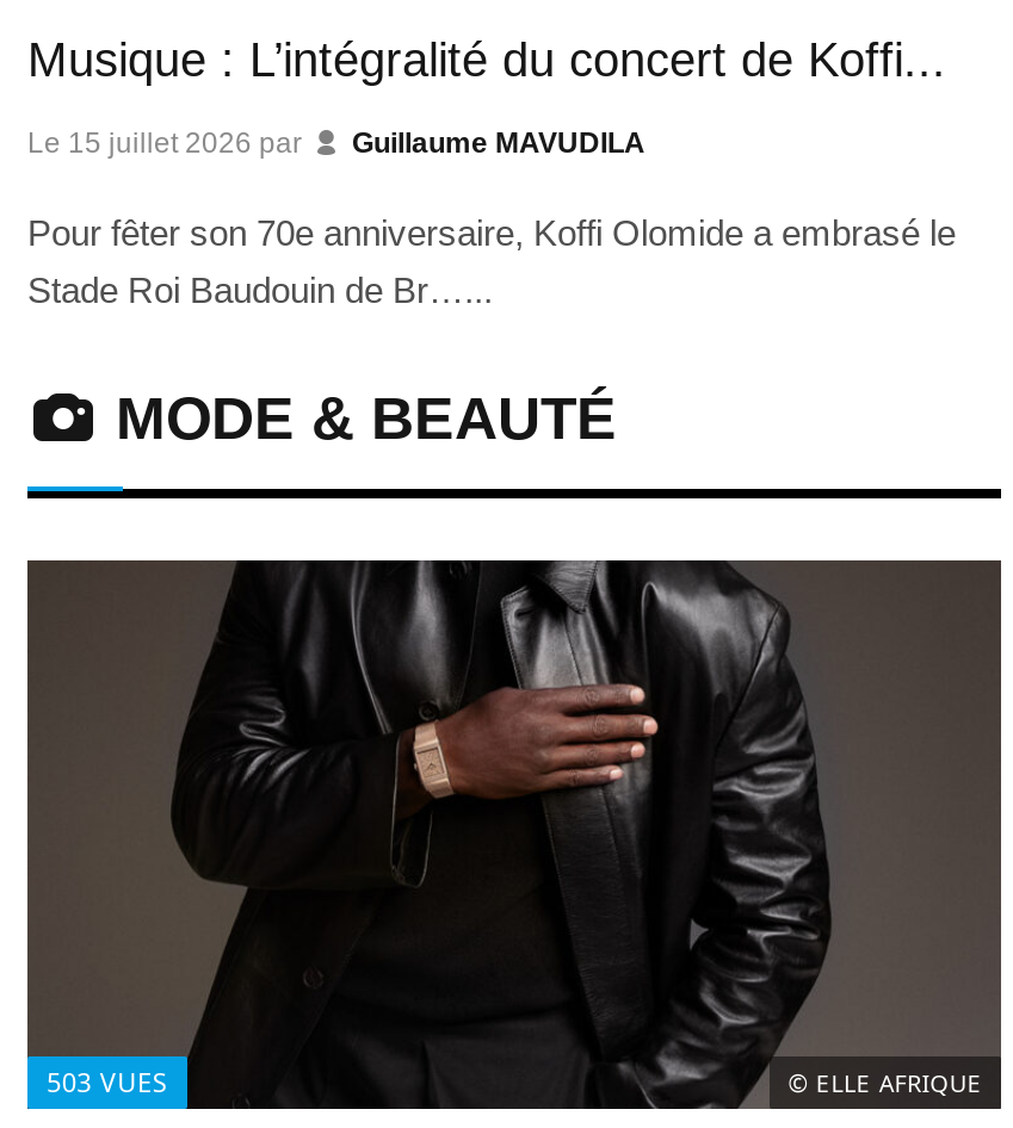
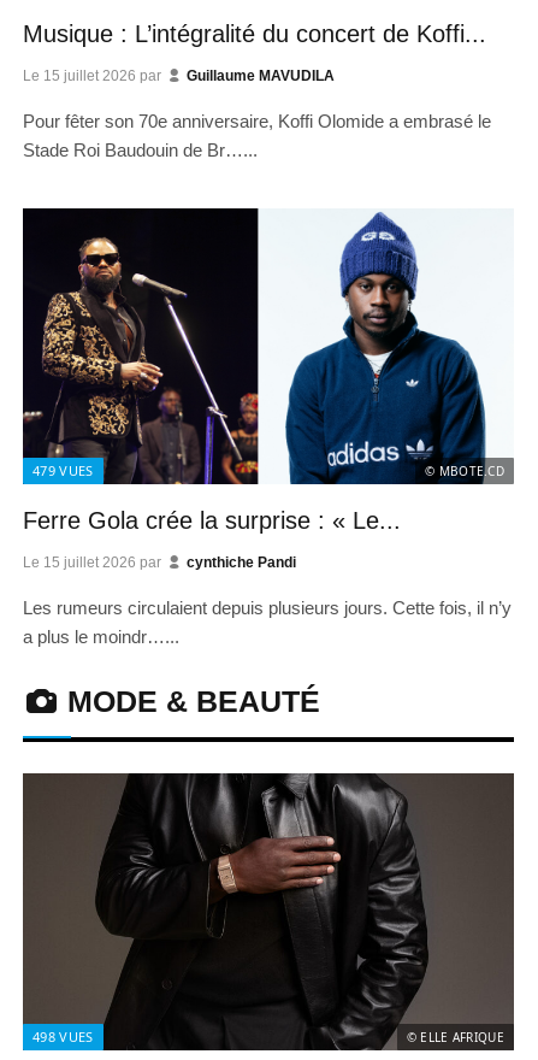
none -> [22,207,512,647] [image] | 479 VUES | © MBOTE.CD | Ferre Gola crée la surprise : « Le... | Le 15 juillet 2026 par | cynthiche Pandi | Les rumeurs circulaient depuis plusieurs jours. Cette fois, il n’y | a plus le moindr…...
none -> [284,211,487,485] [image]
[47,1062,168,1098] 503 VUES -> [32,1027,94,1045] 498 VUES

